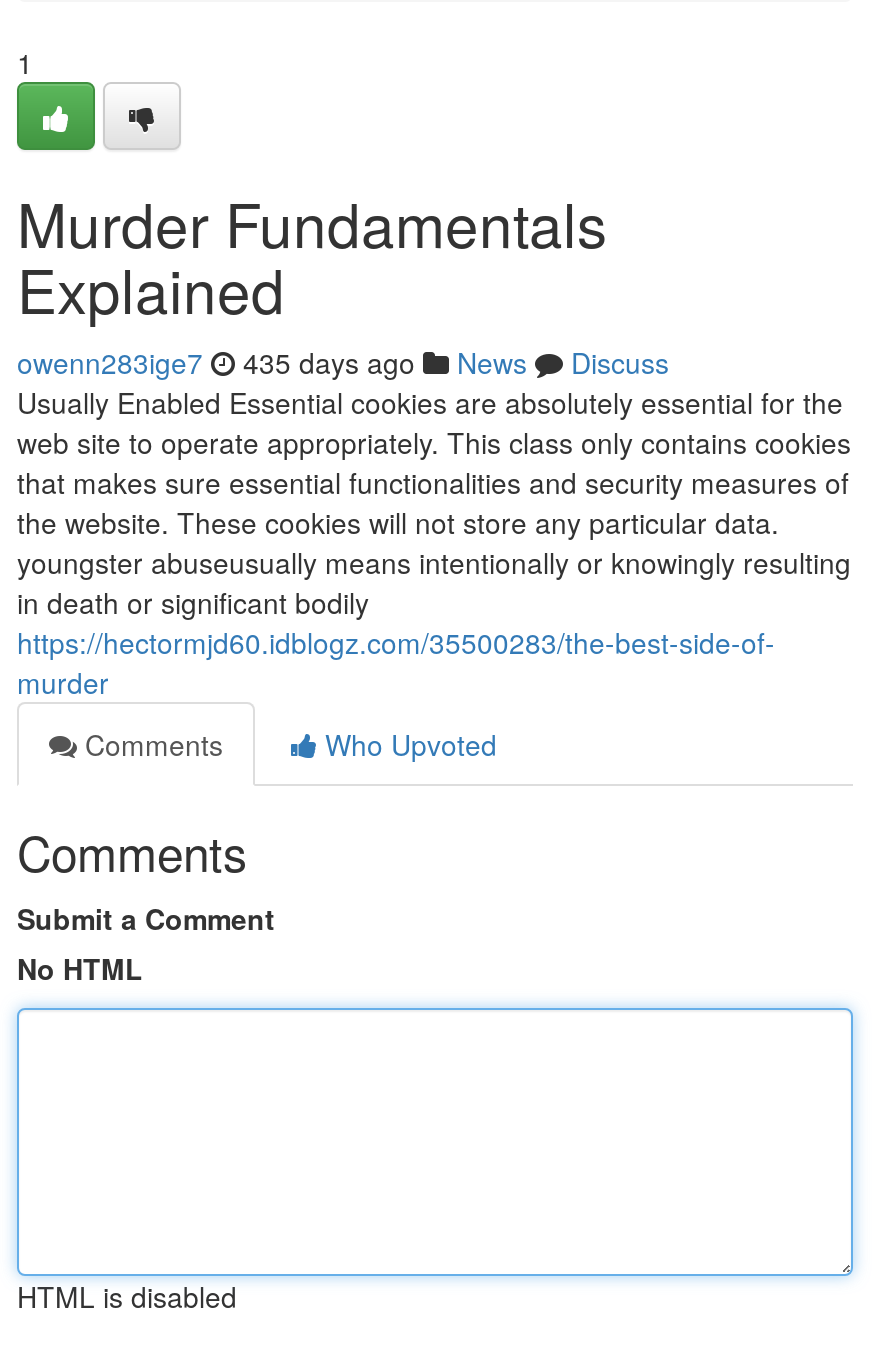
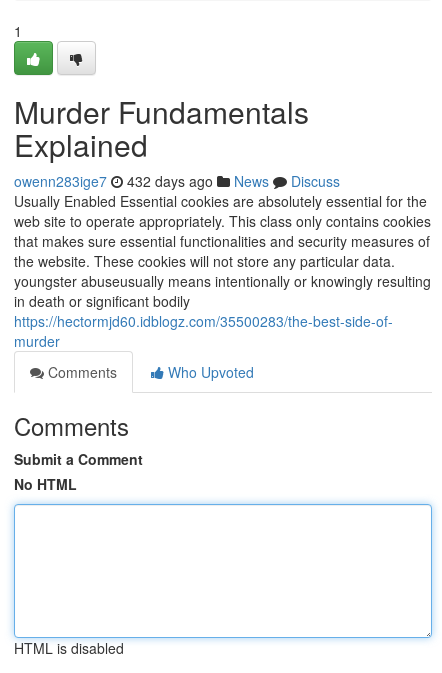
[17,342,669,382] owenn283ige7 435 days ago News Discuss -> [14,171,340,191] owenn283ige7 432 days ago News Discuss

